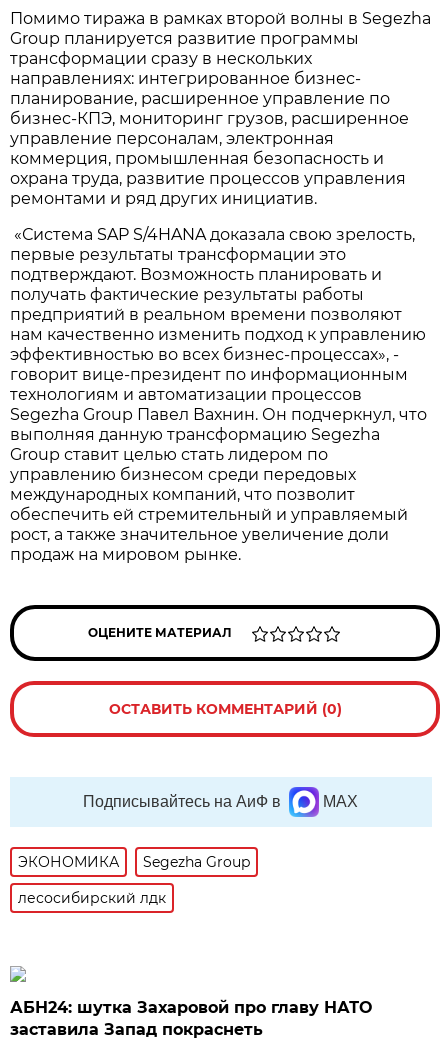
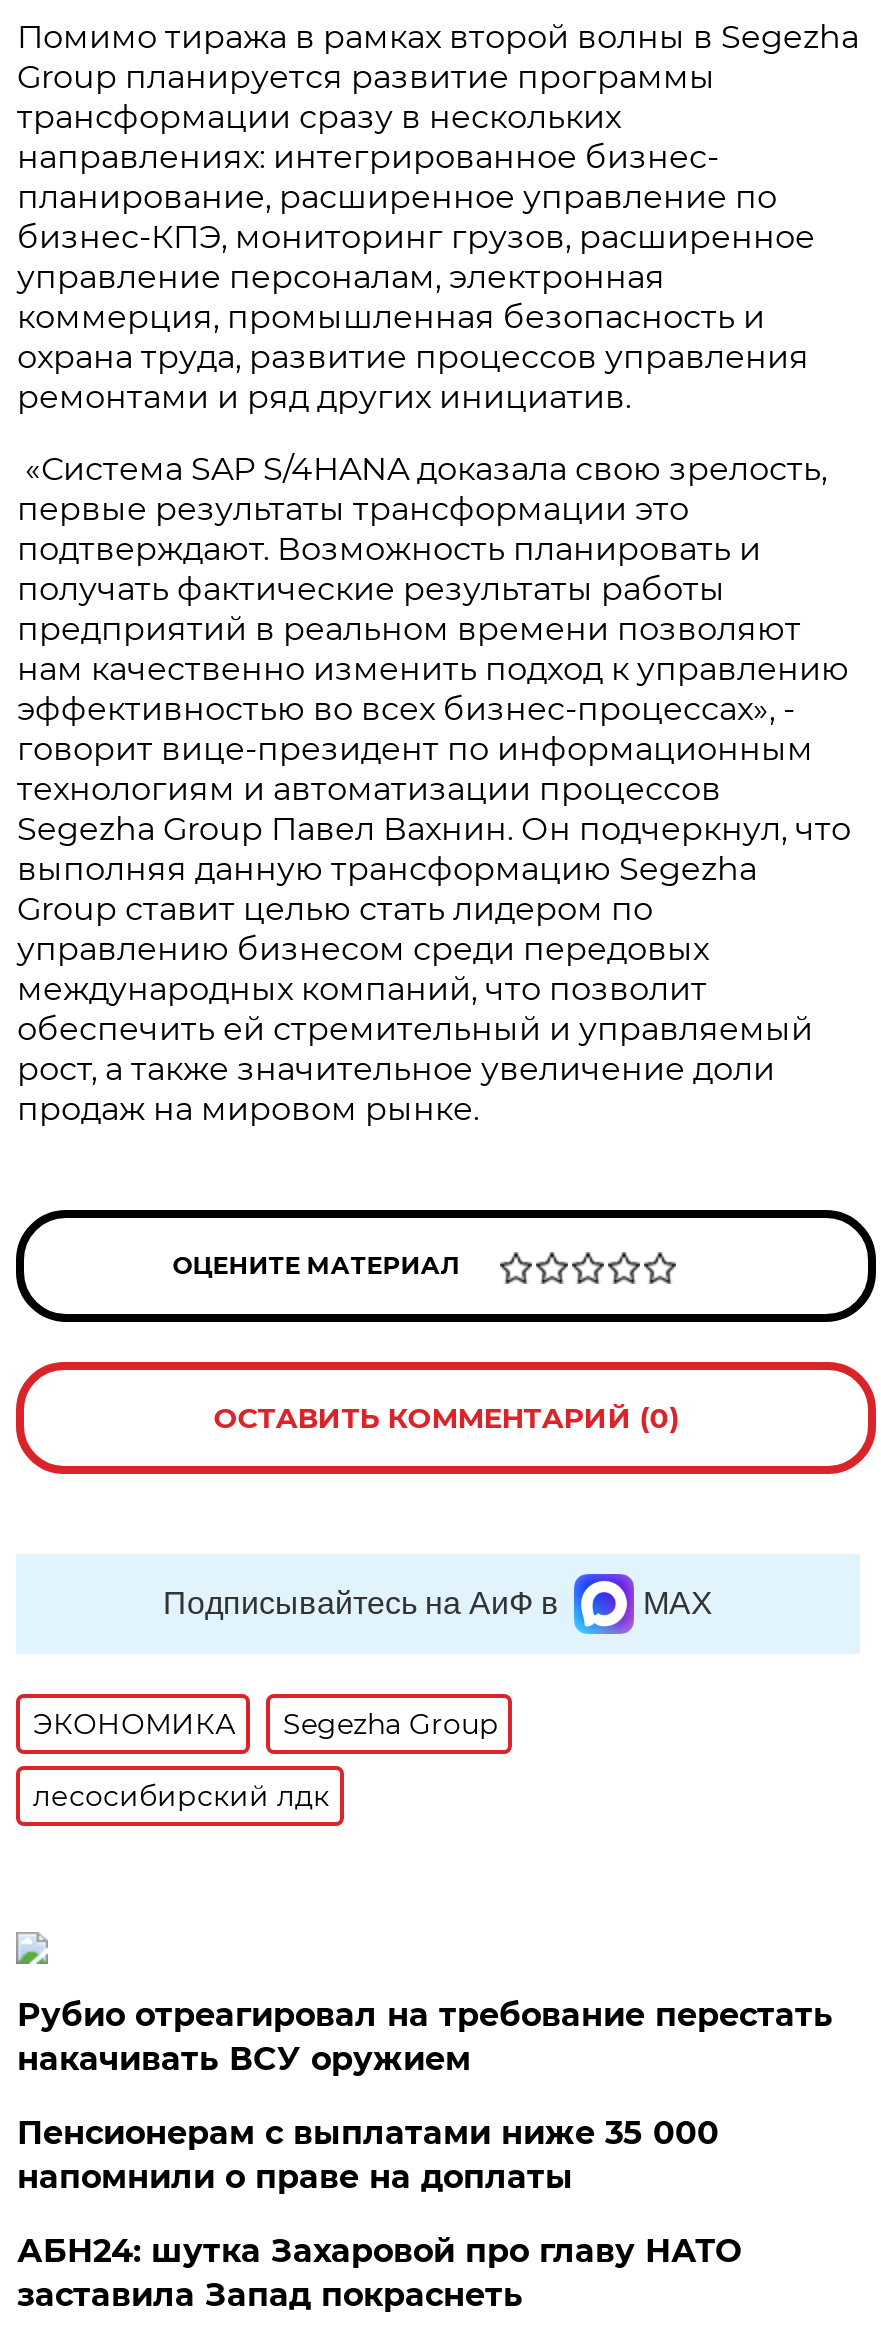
none -> [17,1996,833,2196] Рубио отреагировал на требование перестать | накачивать ВСУ оружием | Пенсионерам с выплатами ниже 35 000 | напомнили о праве на доплаты

